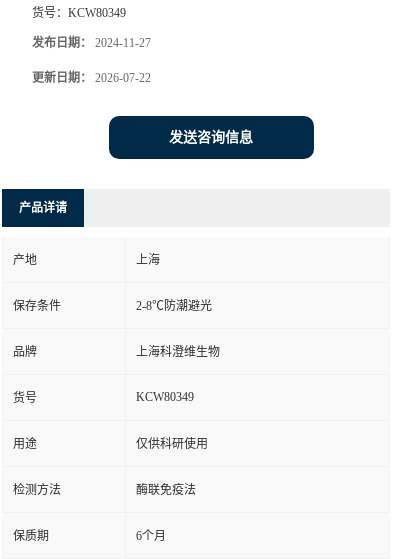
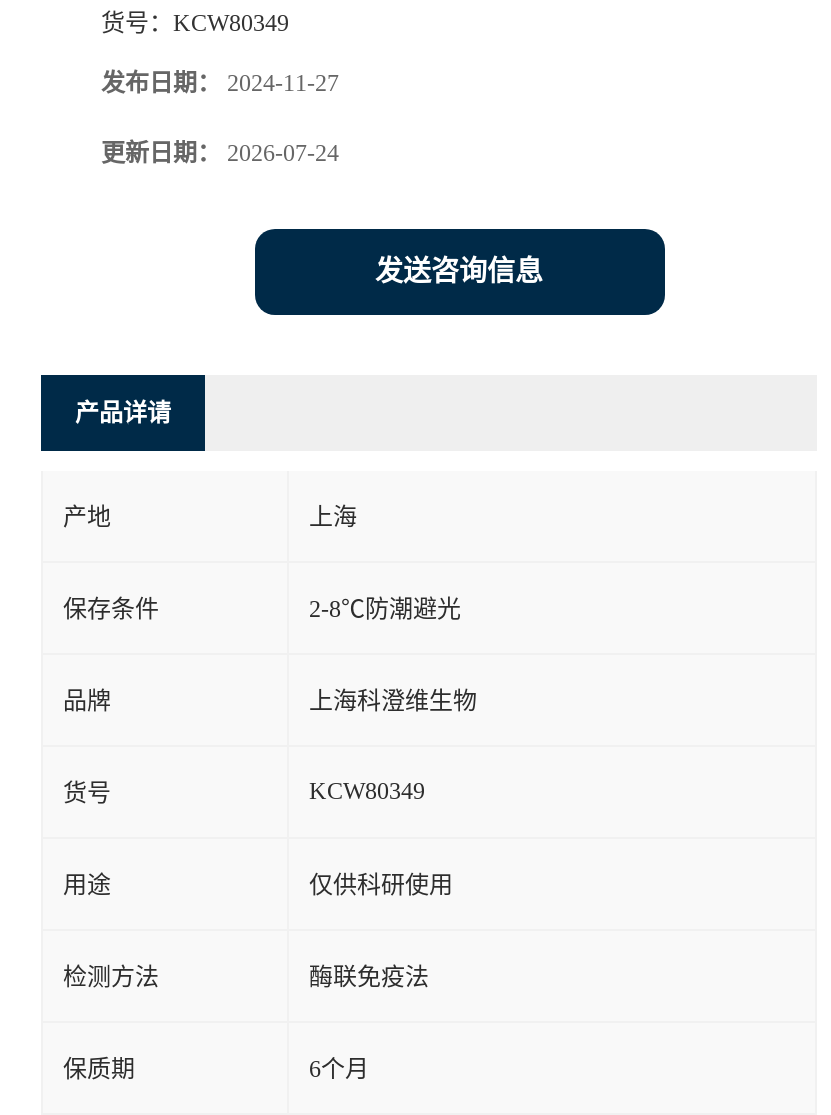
[32,71,151,85] 更新日期：2026-07-22 -> [101,138,339,166] 更新日期：2026-07-24

